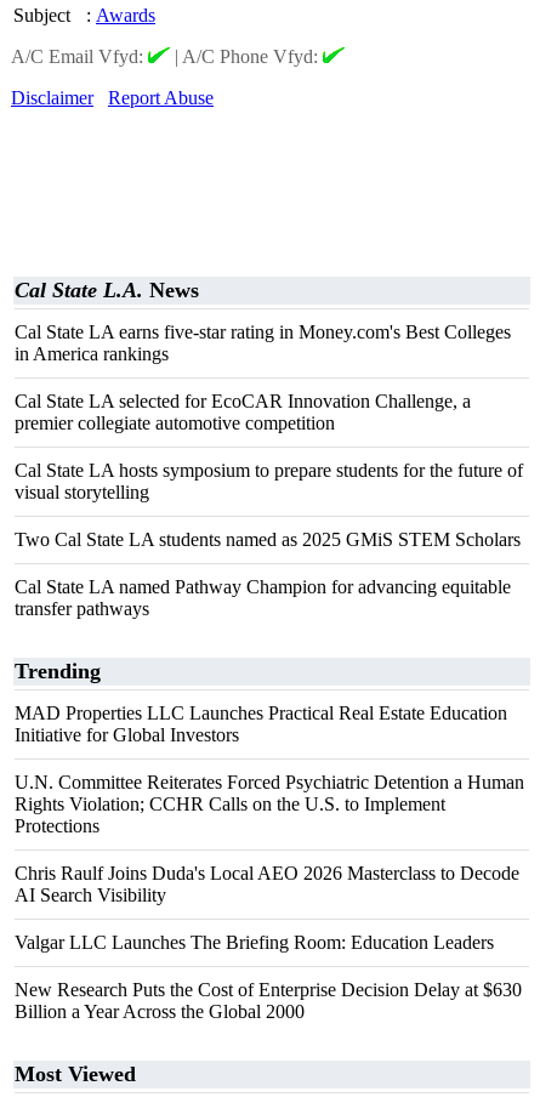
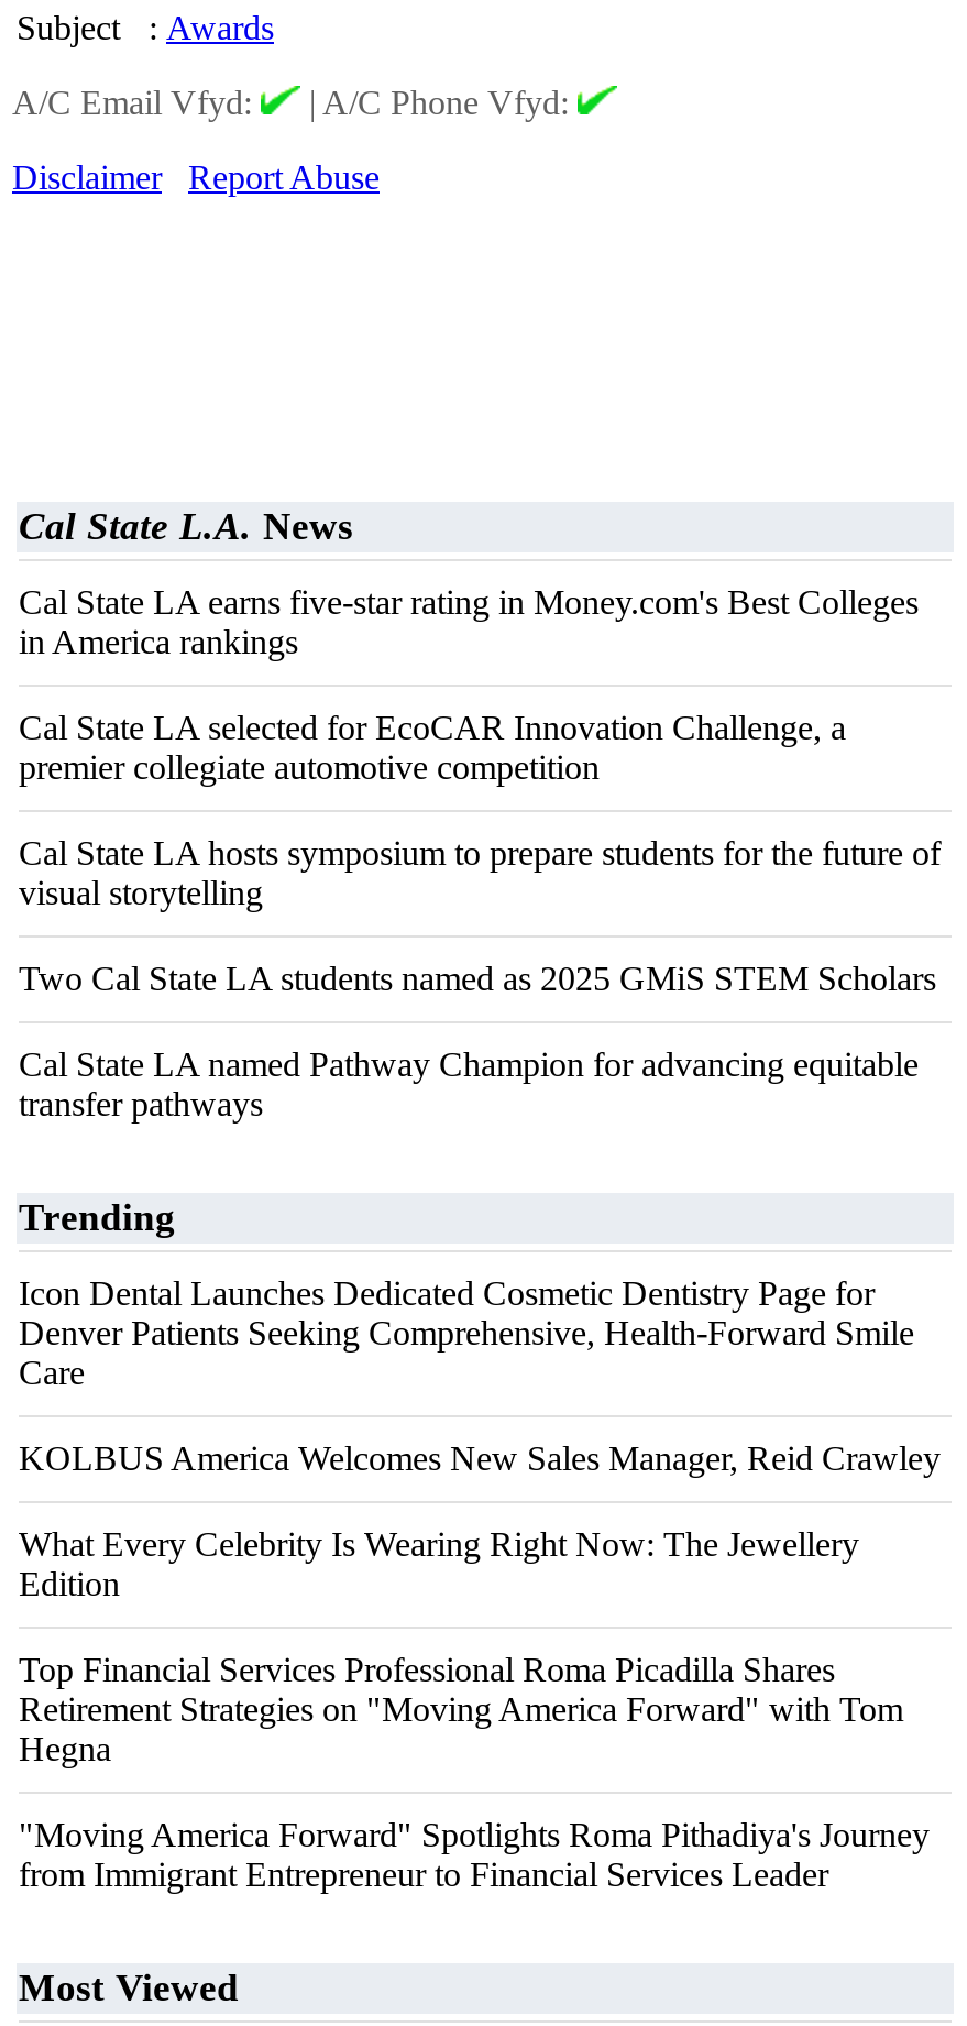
[15,703,507,745] MAD Properties LLC Launches Practical Real Estate Education | Initiative for Global Investors -> [19,1274,914,1391] Icon Dental Launches Dedicated Cosmetic Dentistry Page for | Denver Patients Seeking Comprehensive, Health-Forward Smile | Care
[15,772,524,836] U.N. Committee Reiterates Forced Psychiatric Detention a Human | Rights Violation; CCHR Calls on the U.S. to Implement | Protections -> [19,1439,941,1477] KOLBUS America Welcomes New Sales Manager, Reid Crawley
[15,863,519,905] Chris Raulf Joins Duda's Local AEO 2026 Masterclass to Decode | AI Search Visibility -> [19,1525,859,1602] What Every Celebrity Is Wearing Right Now: The Jewellery | Edition
[15,932,494,953] Valgar LLC Launches The Briefing Room: Education Leaders -> [19,1651,903,1767] Top Financial Services Professional Roma Picadilla Shares | Retirement Strategies on "Moving America Forward" with Tom | Hegna
[15,979,522,1022] New Research Puts the Cost of Enterprise Decision Delay at $630 | Billion a Year Across the Global 2000 -> [19,1816,930,1893] "Moving America Forward" Spotlights Roma Pithadiya's Journey | from Immigrant Entrepreneur to Financial Services Leader

